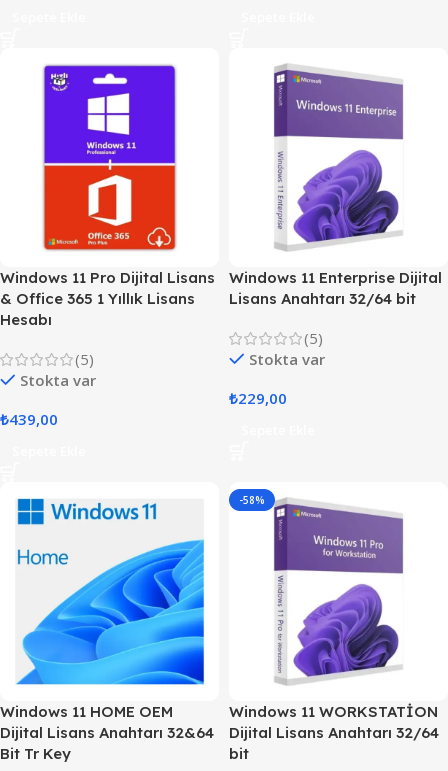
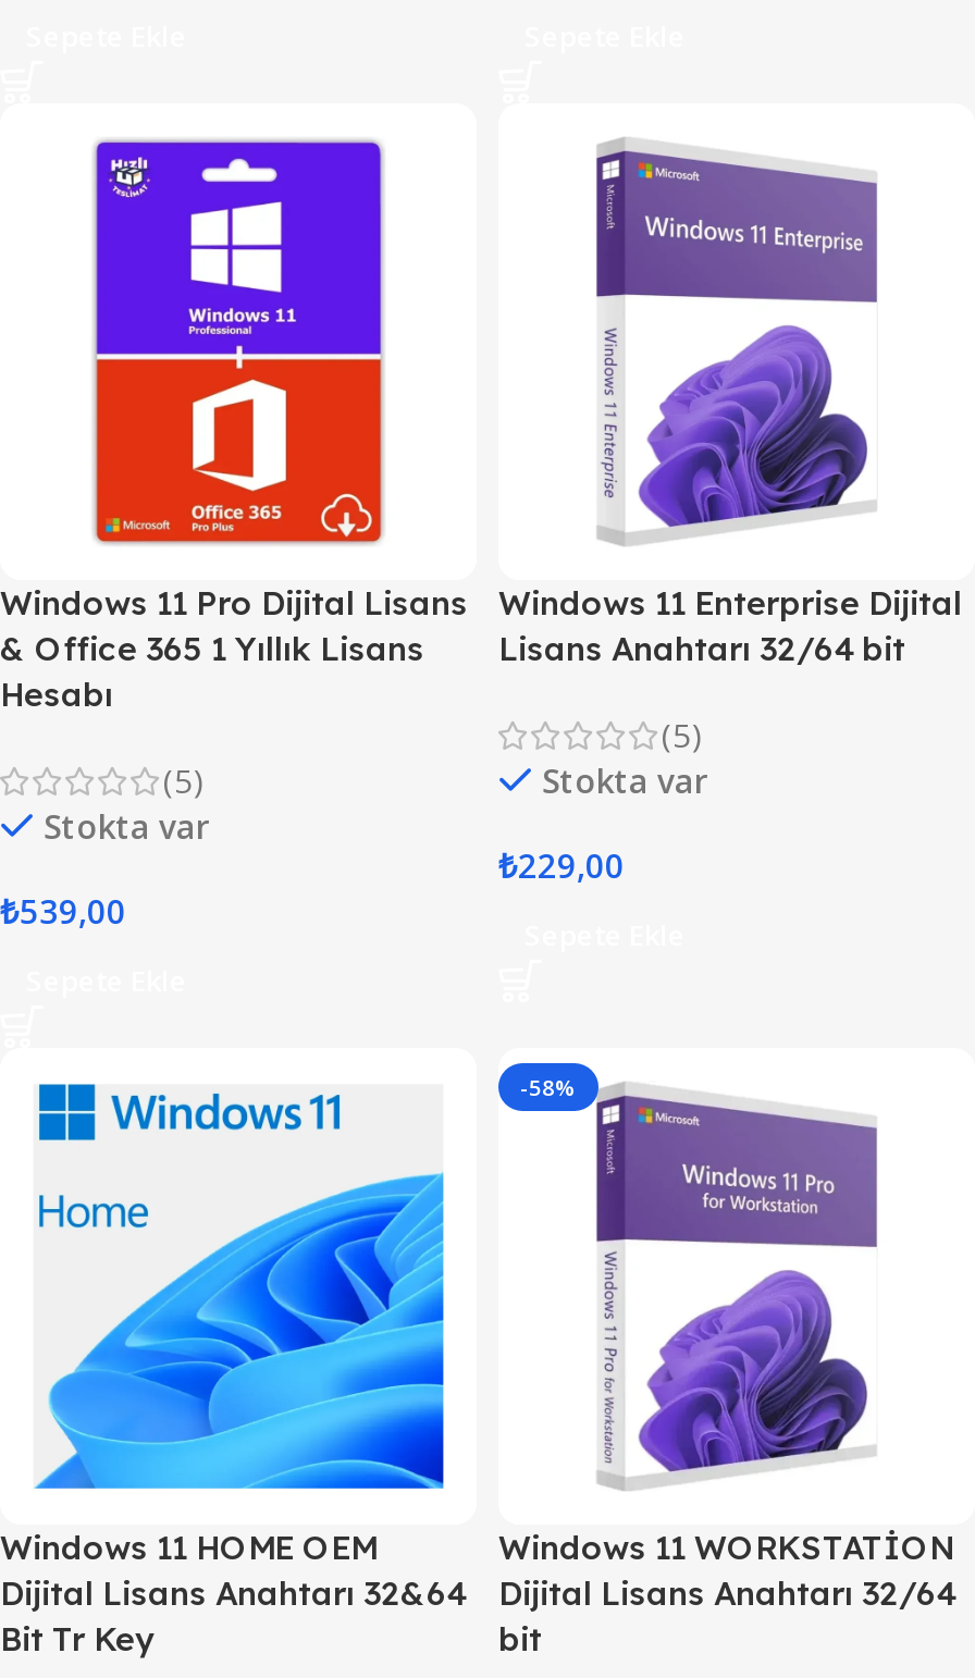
[0,408,58,428] ₺439,00 -> [0,888,126,931] ₺539,00

